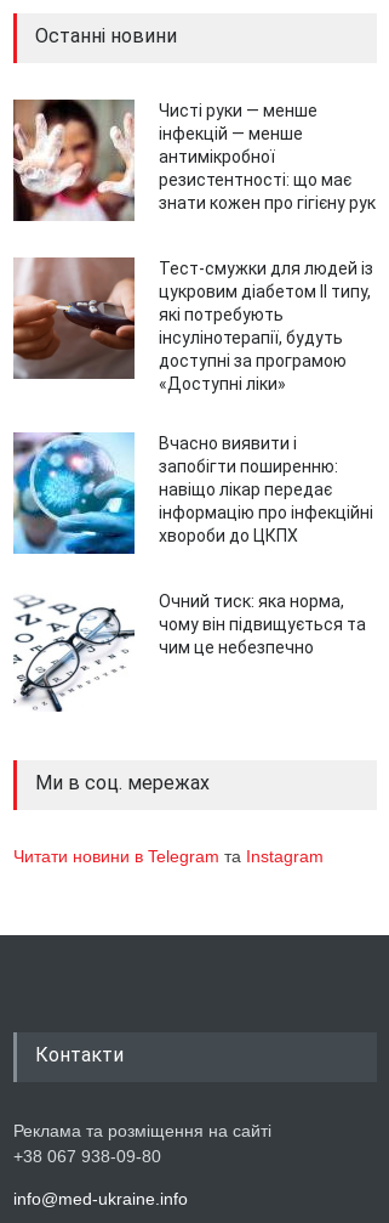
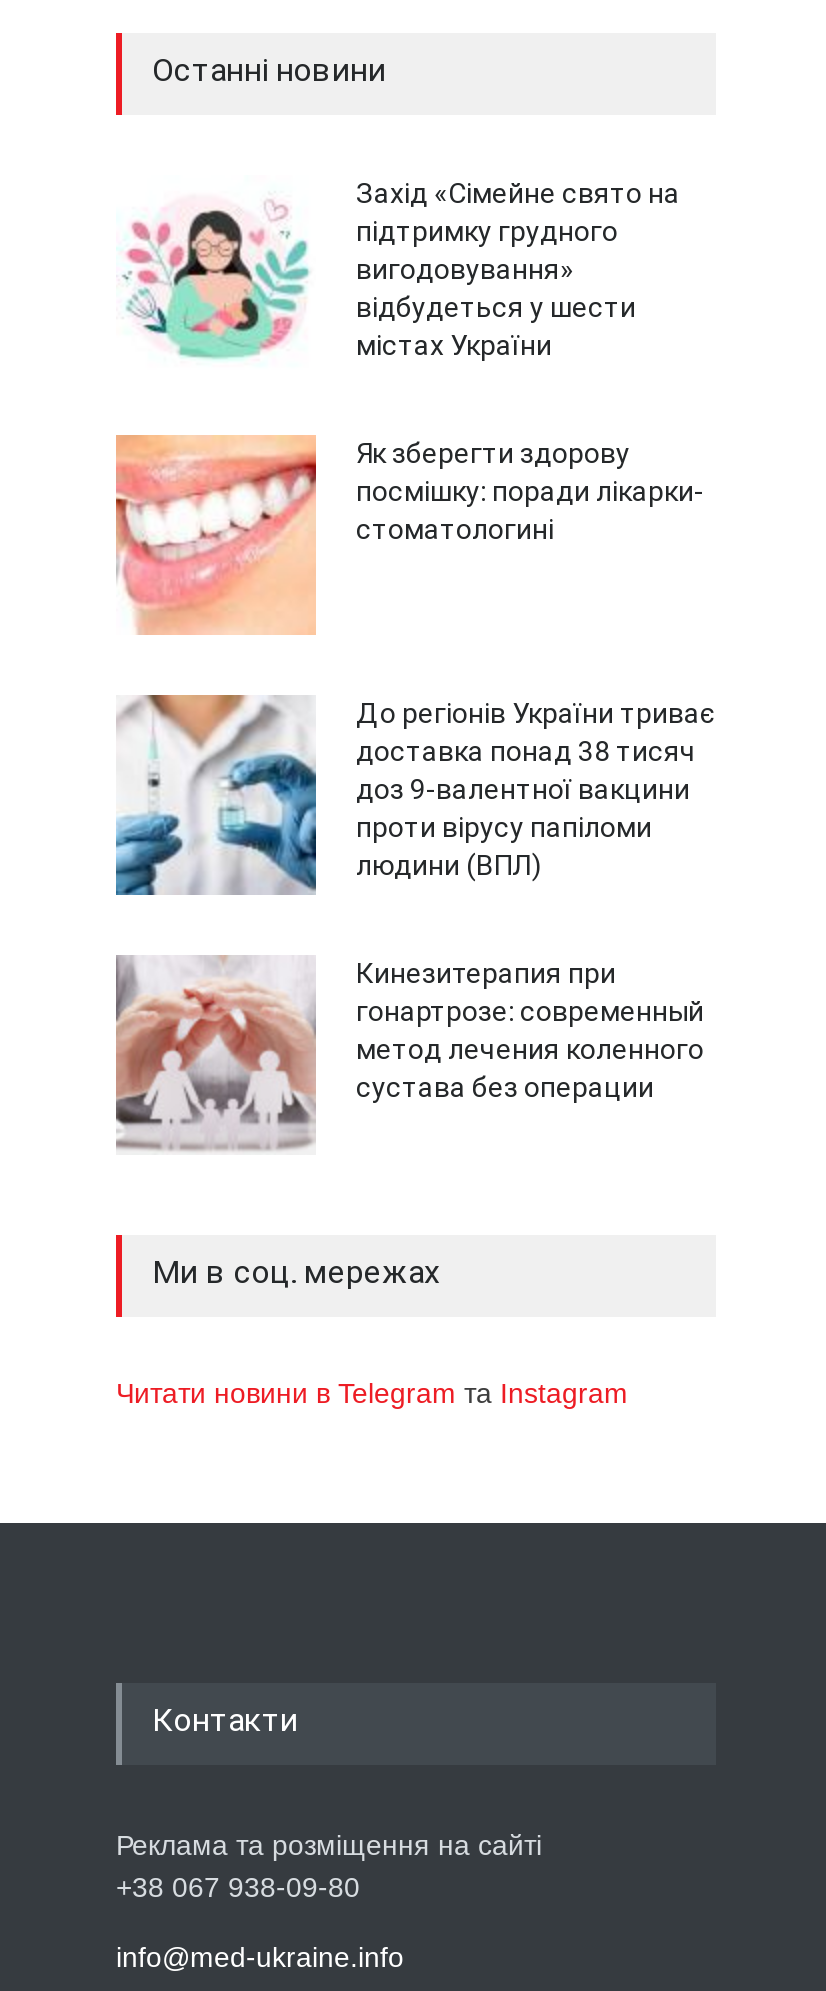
[12,98,376,222] [image] | Чисті руки — менше | інфекцій — менше | антимікробної | резистентності: що має | знати кожен про гігієну рук -> [116,175,680,362] [image] | Захід «Сімейне свято на | підтримку грудного | вигодовування» | відбудеться у шести | містах України
[12,256,373,394] [image] | Тест-смужки для людей із | цукровим діабетом ІІ типу, | які потребують | інсулінотерапії, будуть | доступні за програмою | «Доступні ліки» -> [116,435,704,635] [image] | Як зберегти здорову | посмішку: поради лікарки- | стоматологині
[12,431,373,555] [image] | Вчасно виявити і | запобігти поширенню: | навіщо лікар передає | інформацію про інфекційні | хвороби до ЦКПХ -> [114,693,714,897] [image] | До регіонів України триває | доставка понад 38 тисяч | доз 9-валентної вакцини | проти вірусу папіломи | людини (ВПЛ)
[13,591,366,713] [image] | Очний тиск: яка норма, | чому він підвищується та | чим це небезпечно -> [114,953,704,1153] [image] | Кинезитерапия при | гонартрозе: современный | метод лечения коленного | сустава без операции

